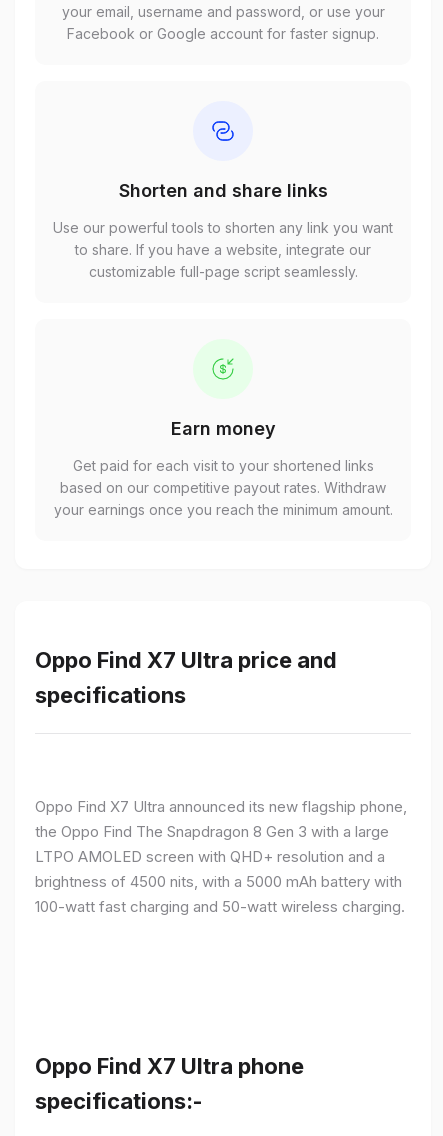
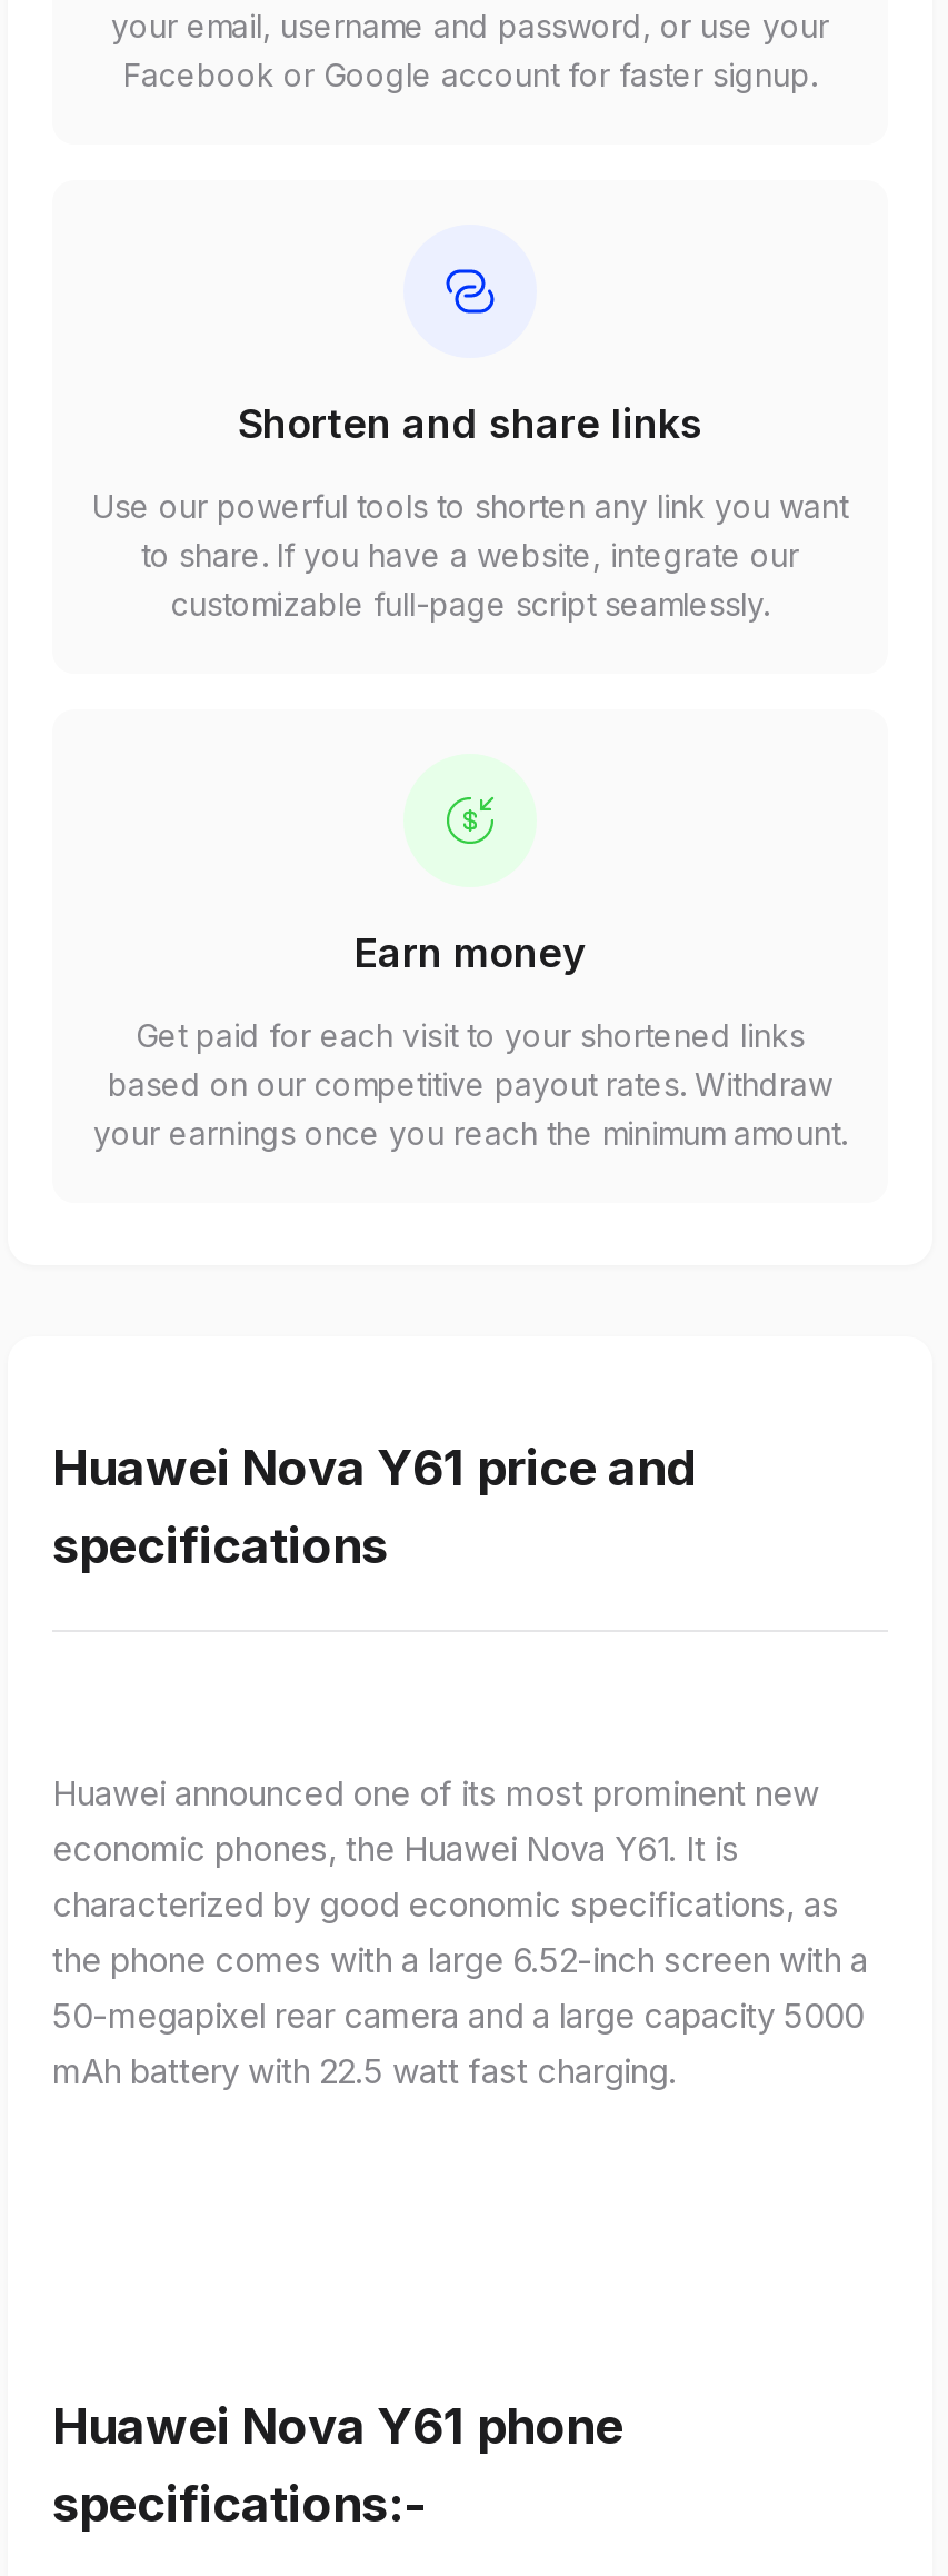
[35,647,337,673] Oppo Find X7 Ultra price and -> [52,1439,697,1497] Huawei Nova Y61 price and
[35,797,407,916] Oppo Find X7 Ultra announced its new flagship phone, | the Oppo Find The Snapdragon 8 Gen 3 with a large | LTPO AMOLED screen with QHD+ resolution and a | brightness of 4500 nits, with a 5000 mAh battery with | 100-watt fast charging and 50-watt wireless charging. -> [52,1773,868,2093] Huawei announced one of its most prominent new | economic phones, the Huawei Nova Y61. It is | characterized by good economic specifications, as | the phone comes with a large 6.52-inch screen with a | 50-megapixel rear camera and a large capacity 5000 | mAh battery with 22.5 watt fast charging.
[35,1052,304,1078] Oppo Find X7 Ultra phone -> [52,2396,623,2454] Huawei Nova Y61 phone

